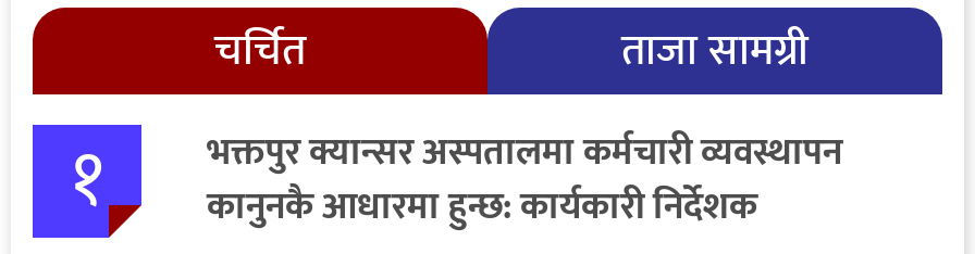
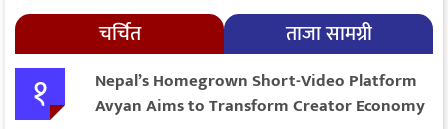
[207,122,842,237] भक्तपुर क्यान्सर अस्पतालमा कर्मचारी व्यवस्थापन | कानुनकै आधारमा हुन्छ: कार्यकारी निर्देशक -> [95,67,425,120] Nepal’s Homegrown Short-Video Platform | Avyan Aims to Transform Creator Economy

